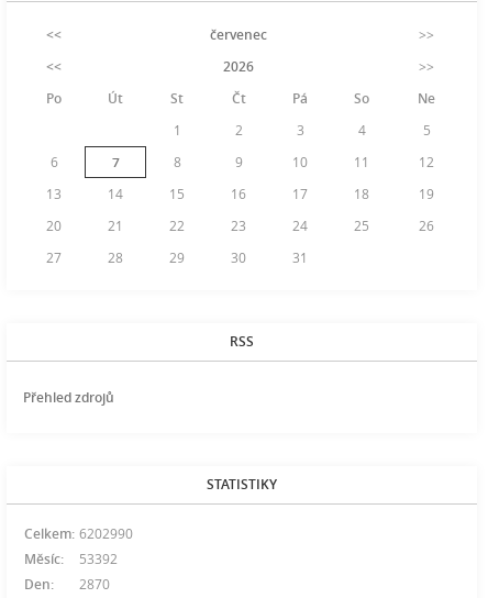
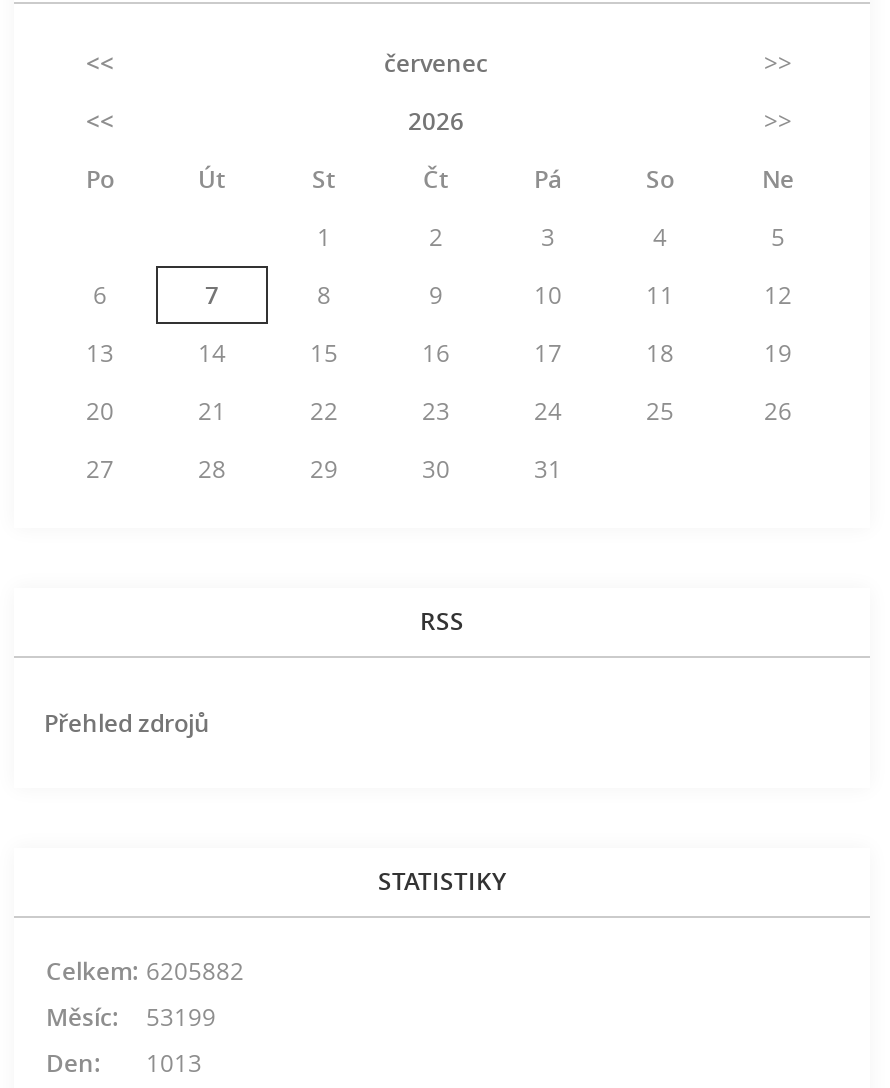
[24,525,133,543] Celkem: 6202990 -> [46,954,244,988] Celkem: 6205882
[24,550,118,569] Měsíc: 53392 -> [46,1000,216,1034] Měsíc: 53199
[24,575,110,594] Den: 2870 -> [46,1046,202,1080] Den: 1013

